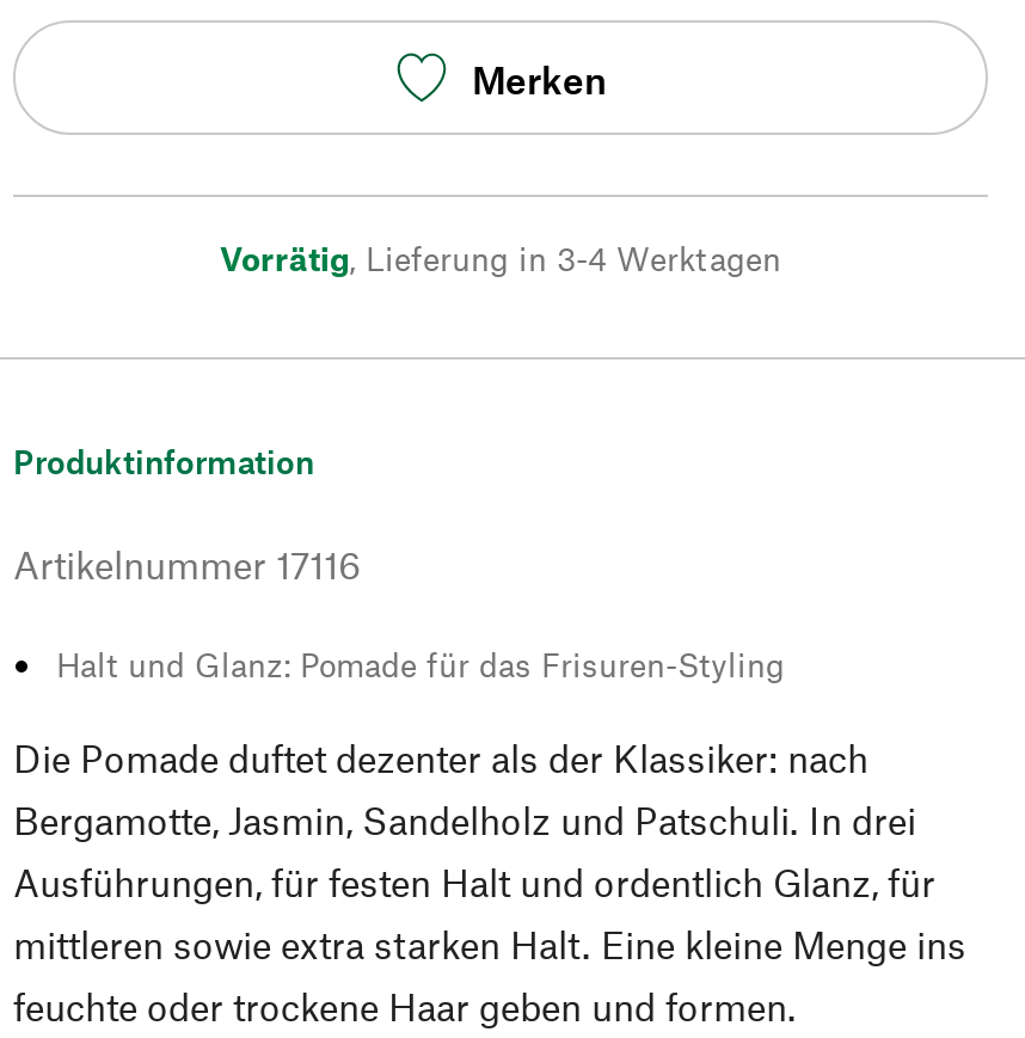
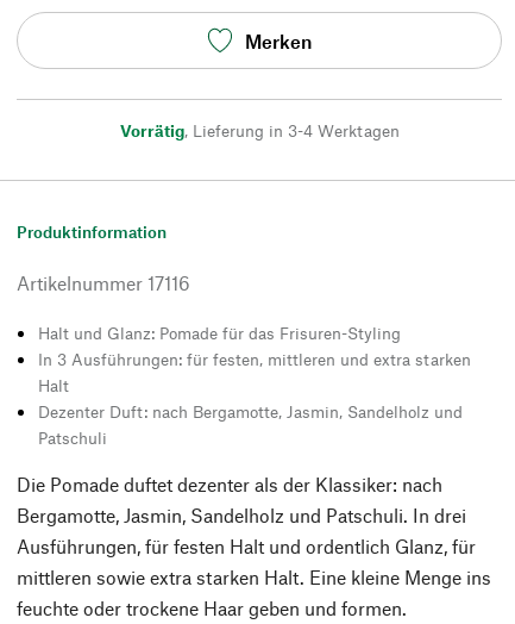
none -> [38,349,471,448] In 3 Ausführungen: für festen, mittleren und extra starken | Halt | Dezenter Duft: nach Bergamotte, Jasmin, Sandelholz und | Patschuli

